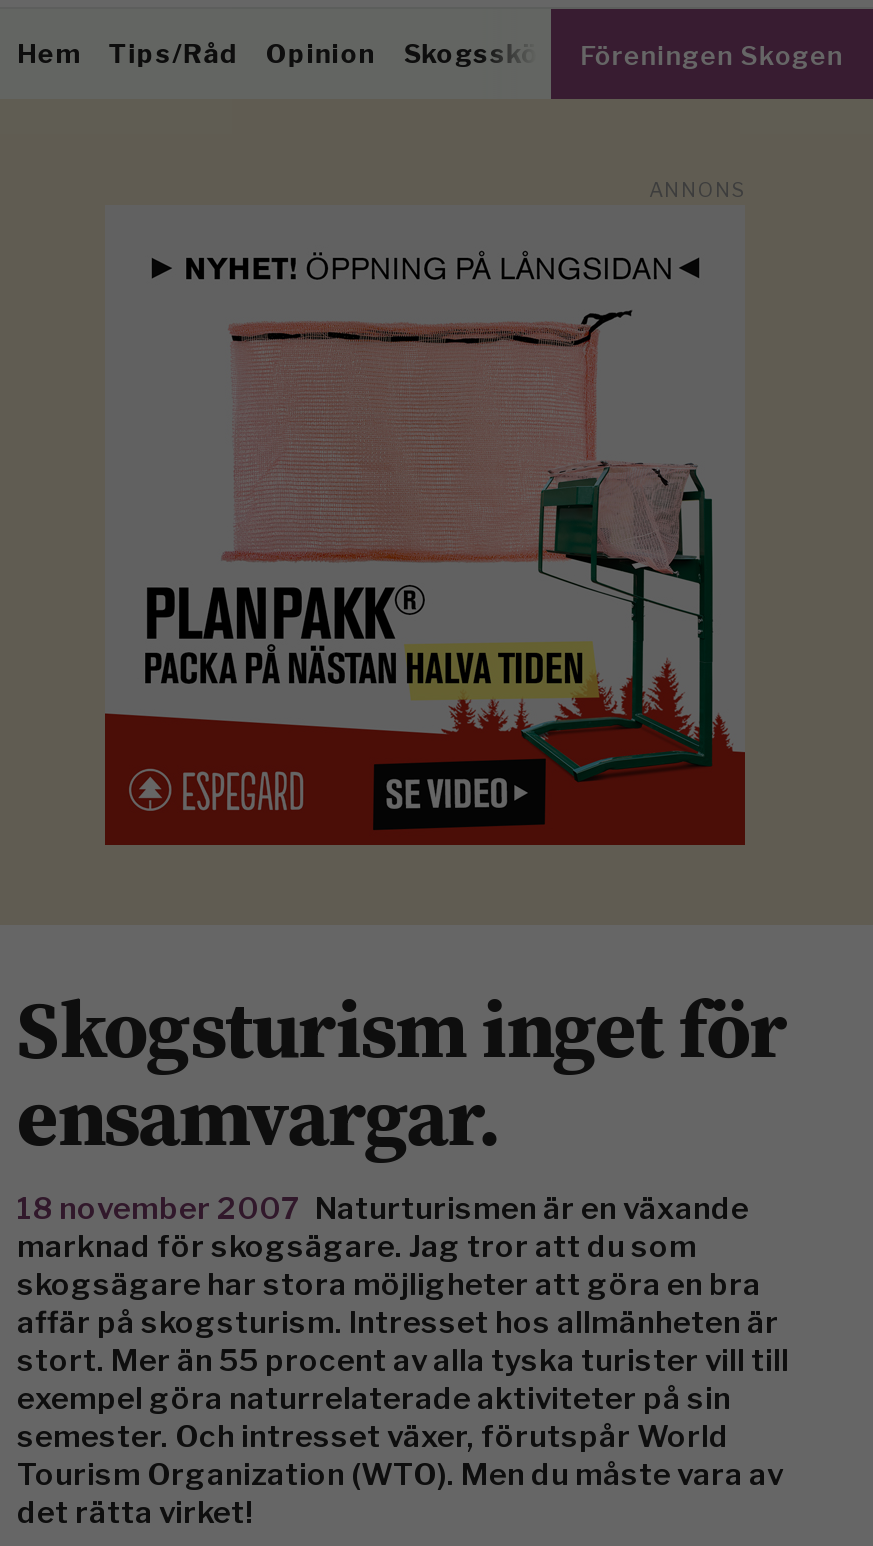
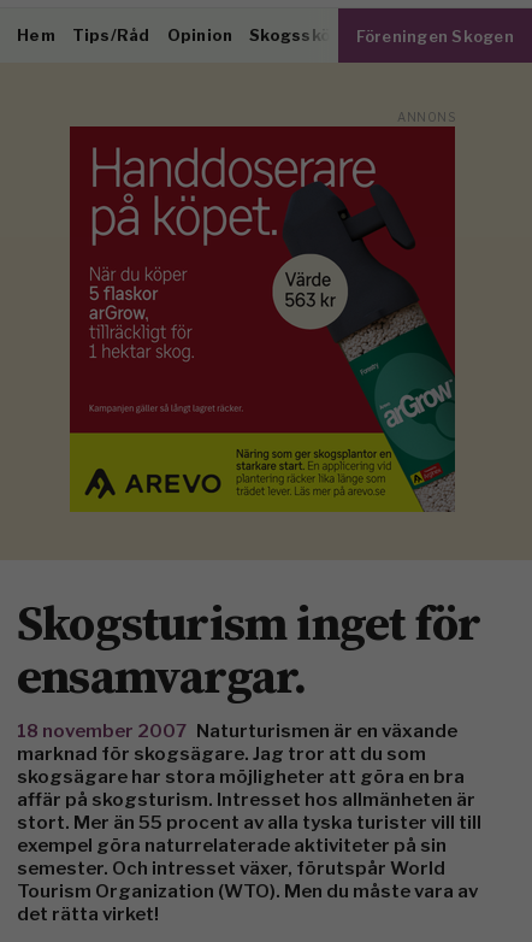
[103,205,747,847] [image] -> [69,125,456,513] [image]

